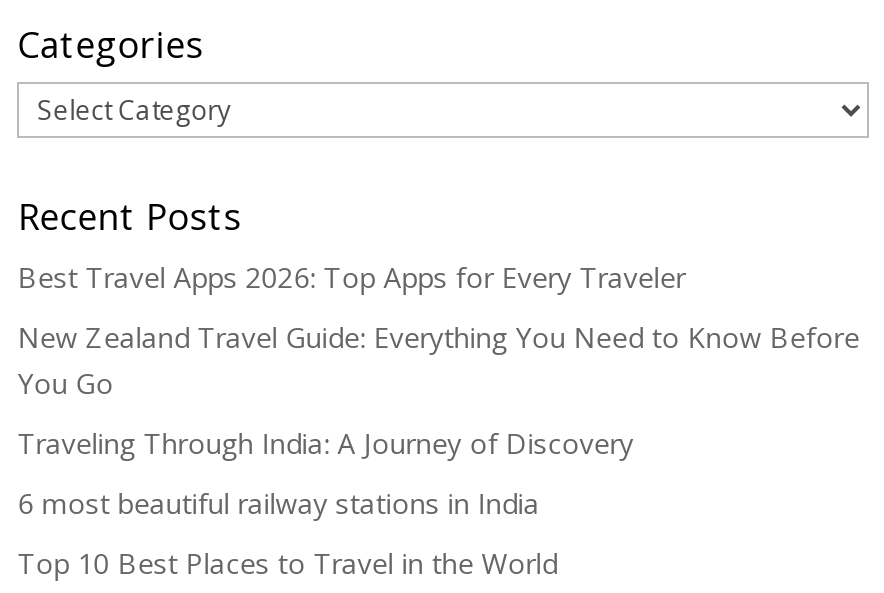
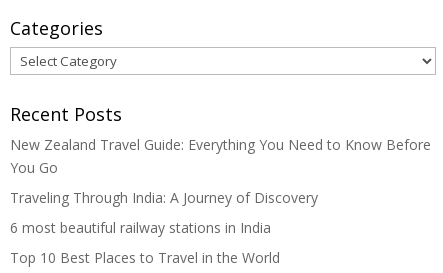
[17,259,685,297] Best Travel Apps 2026: Top Apps for Every Traveler -> none

